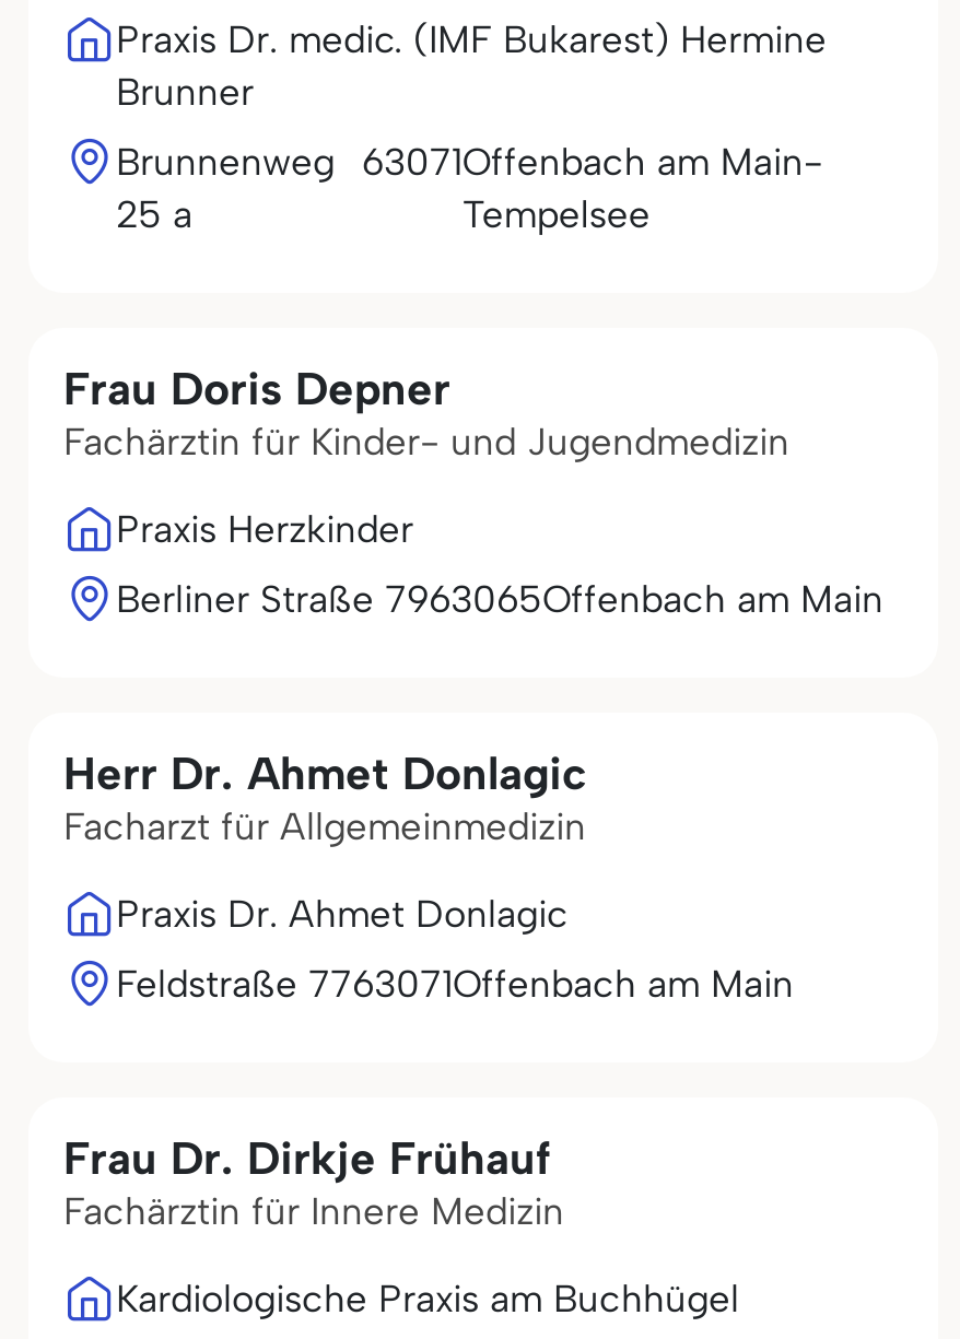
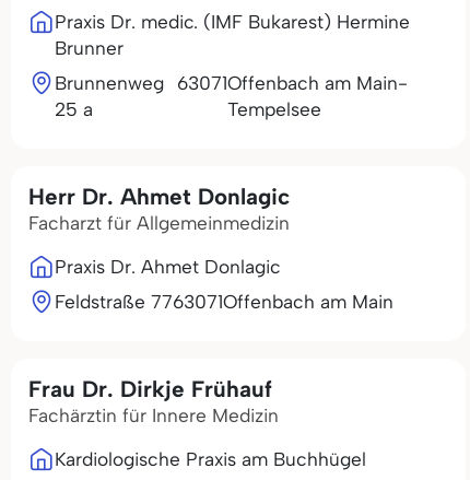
[63,361,883,621] Frau Doris Depner | Fachärztin für Kinder- und Jugendmedizin | Praxis Herzkinder | Berliner Straße 7963065Offenbach am Main -> none

